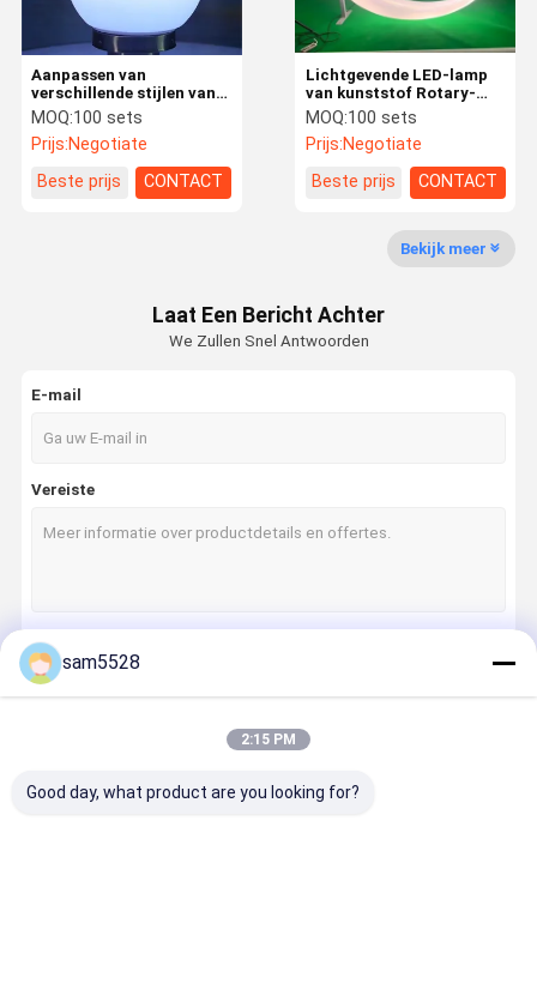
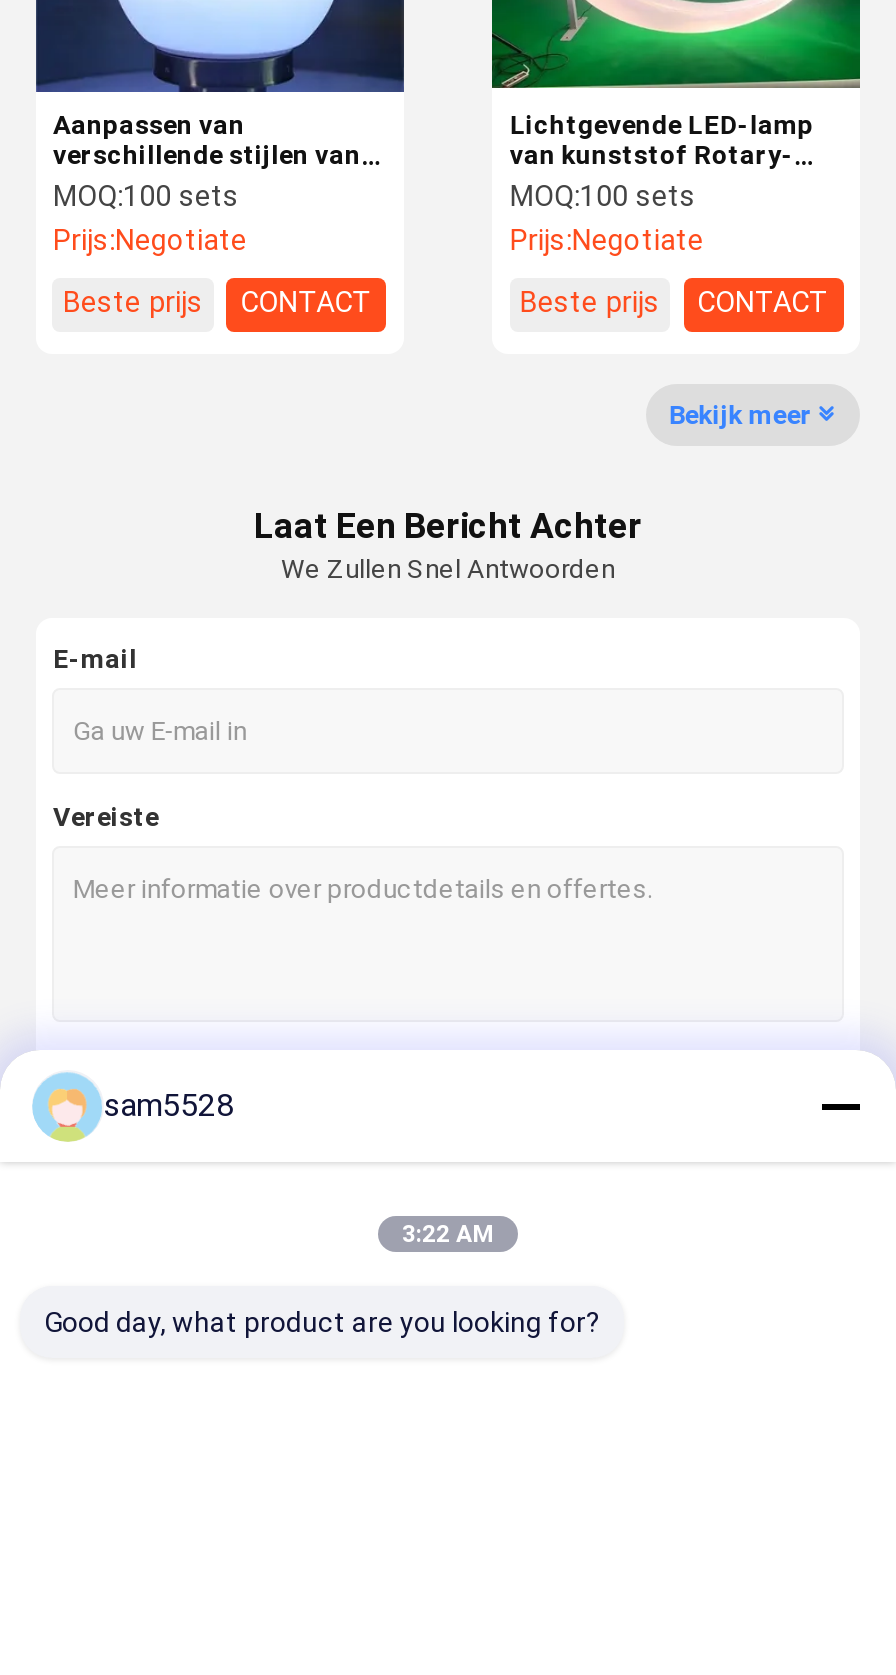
[241,731,296,748] 2:15 PM -> [402,1220,494,1248] 3:22 AM

